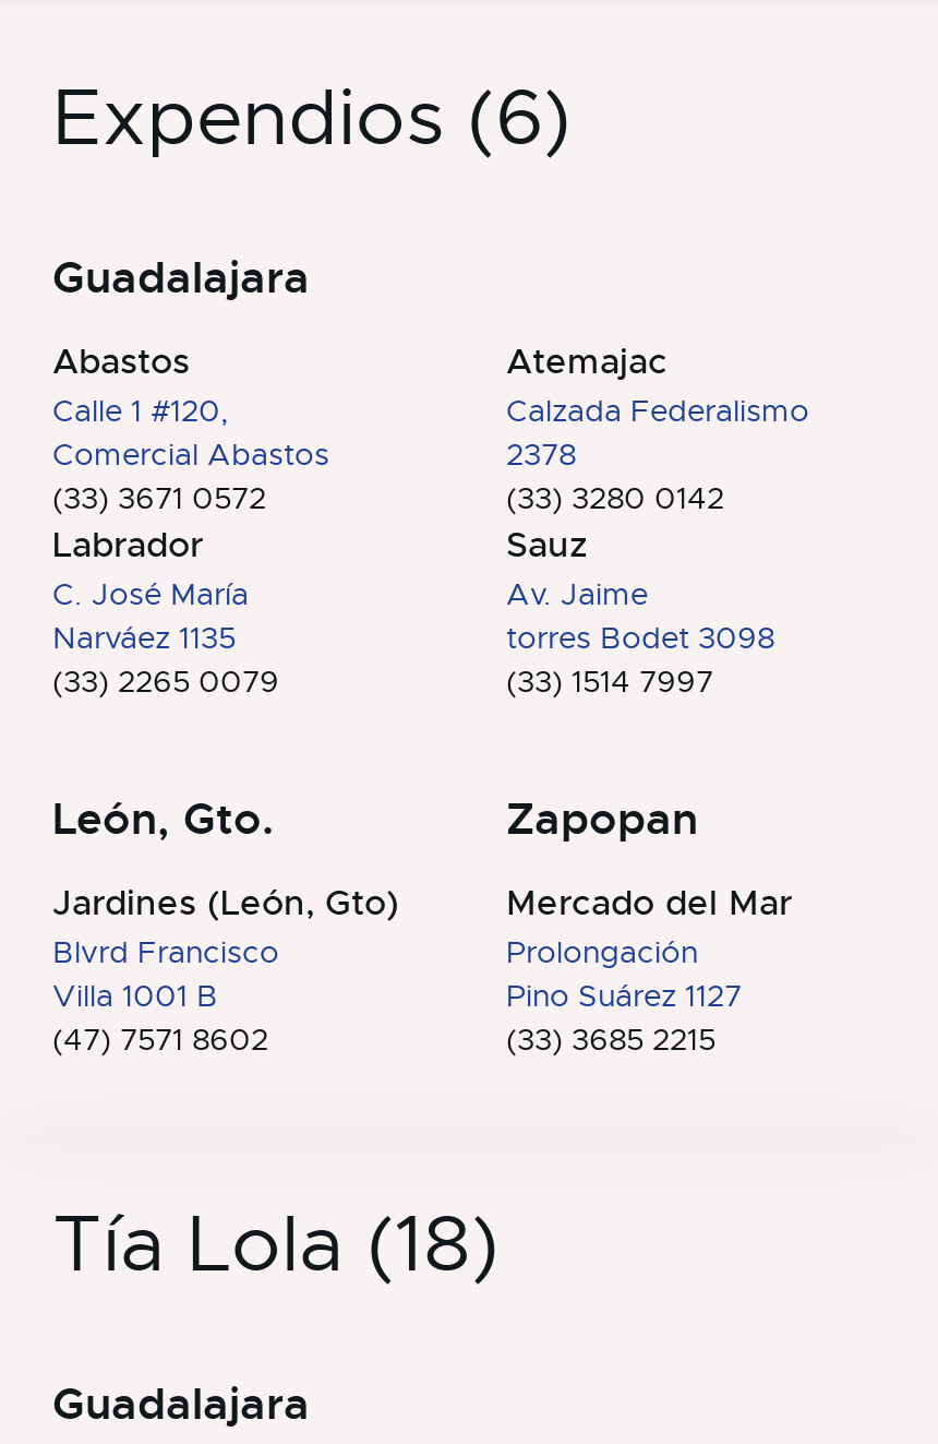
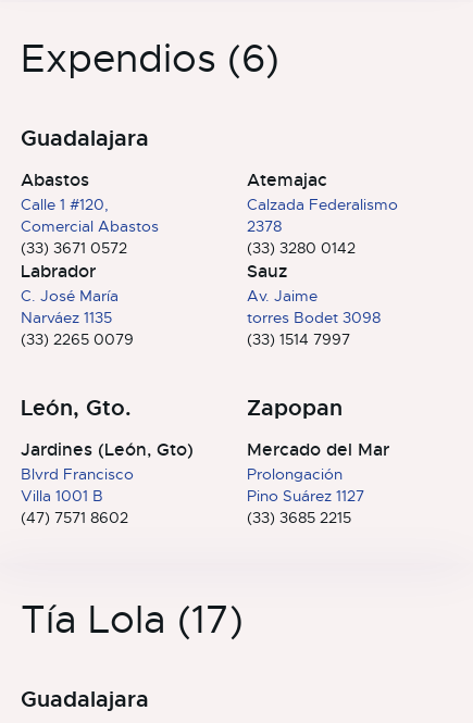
[52,1194,500,1294] Tía Lola (18) -> [21,595,244,645] Tía Lola (17)

